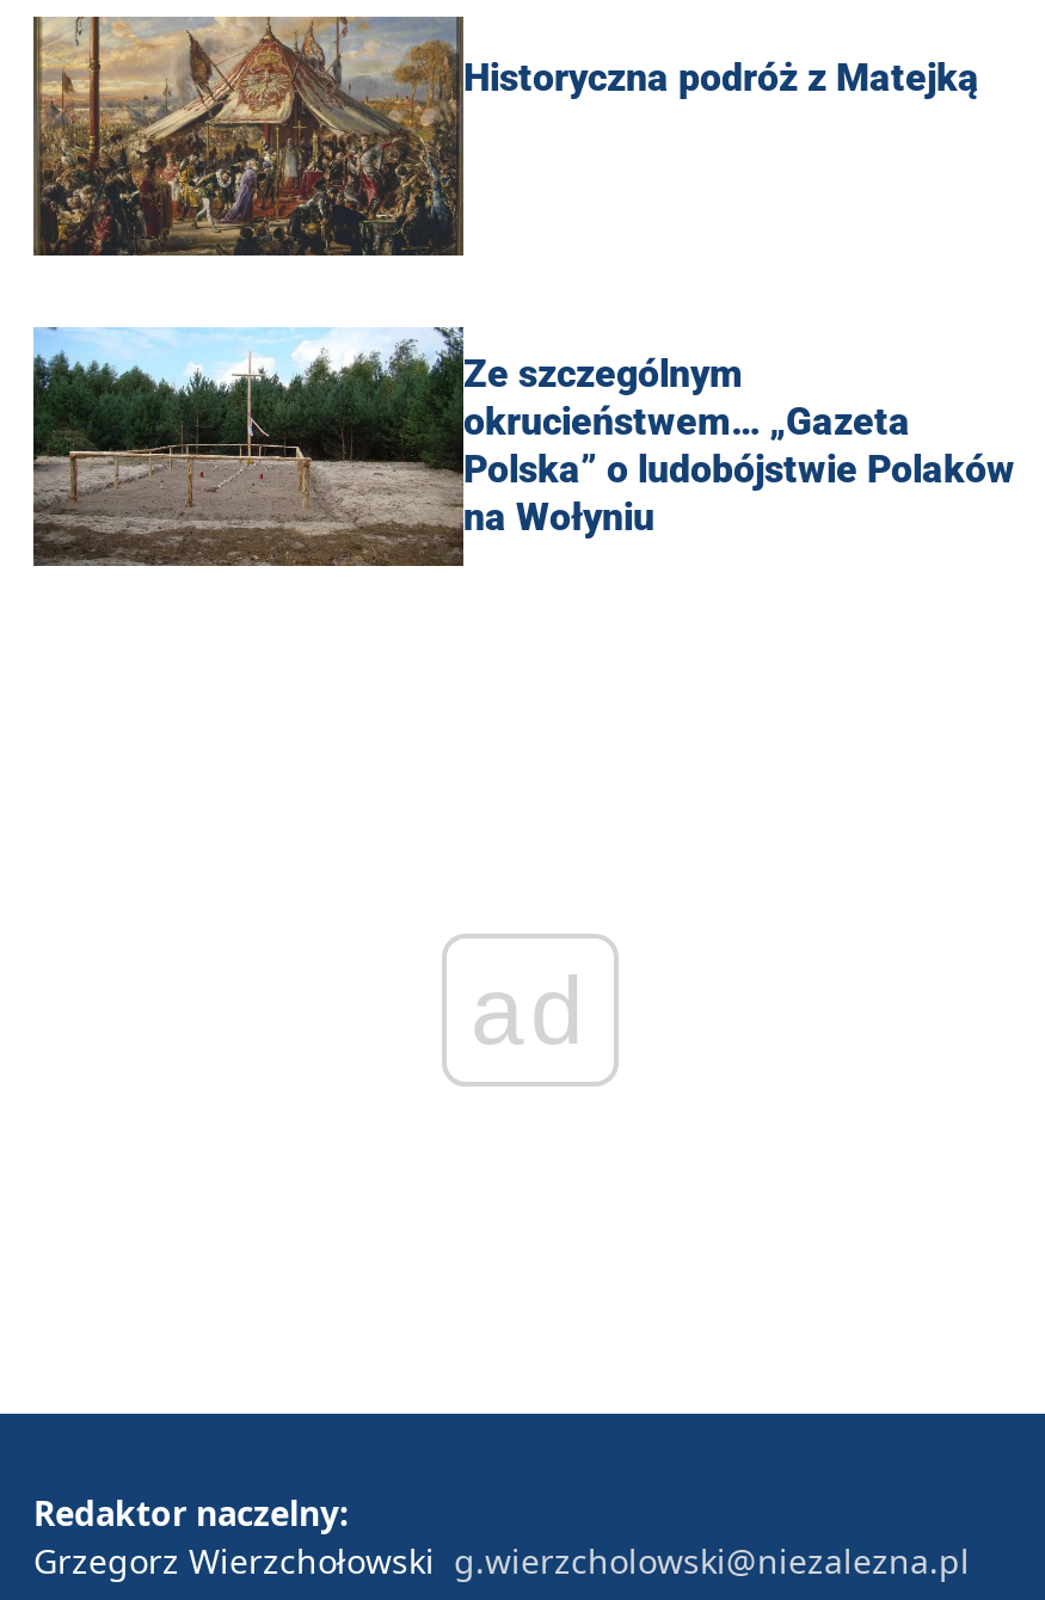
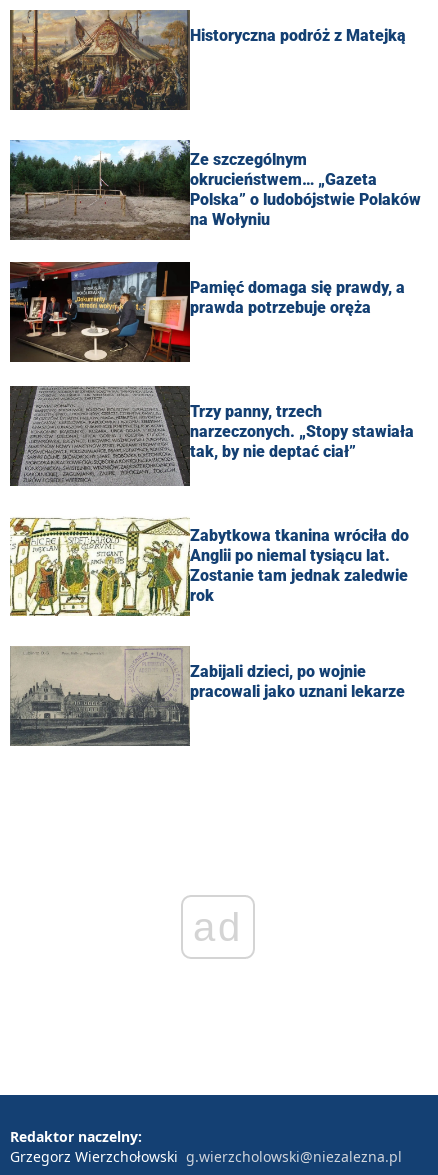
none -> [9,261,405,363] [image] | Pamięć domaga się prawdy, a | prawda potrzebuje oręża
none -> [9,385,414,487] [image] | Trzy panny, trzech | narzeczonych. „Stopy stawiała | tak, by nie deptać ciał”
none -> [9,517,409,617] [image] | Zabytkowa tkanina wróciła do | Anglii po niemal tysiącu lat. | Zostanie tam jednak zaledwie | rok
none -> [9,641,405,747] [image] | Zabijali dzieci, po wojnie | pracowali jako uznani lekarze

